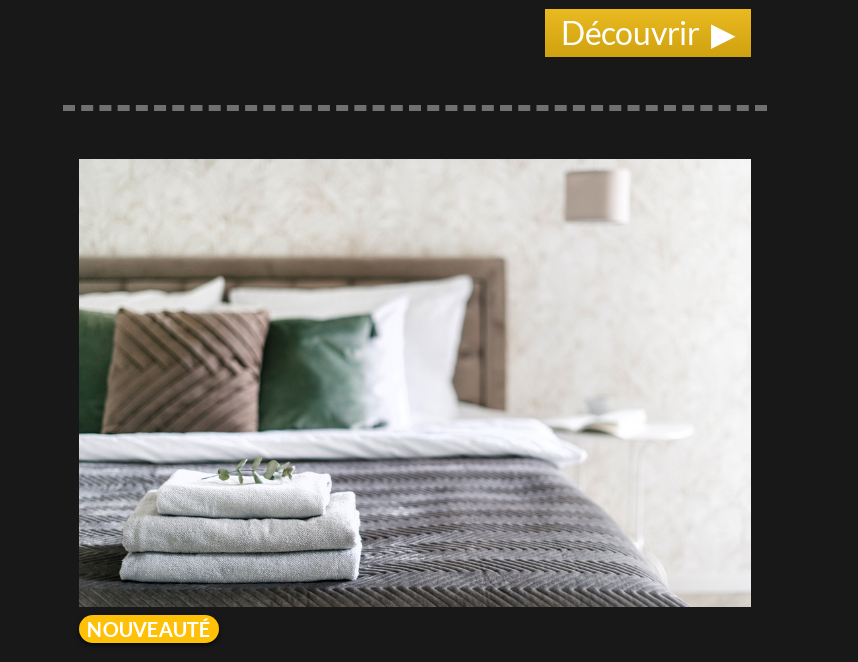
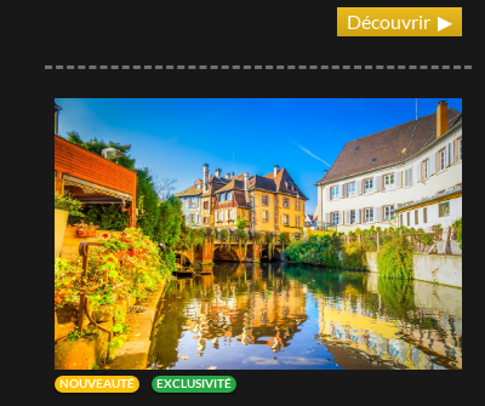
[77,157,753,609] [image] -> [53,97,463,371] [image]
none -> [156,376,231,390] EXCLUSIVITÉ

